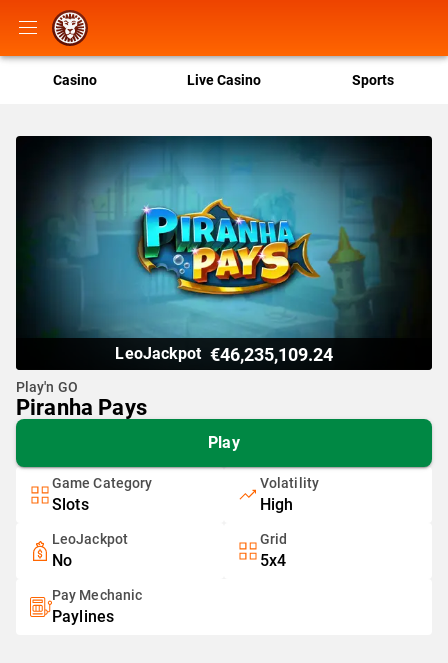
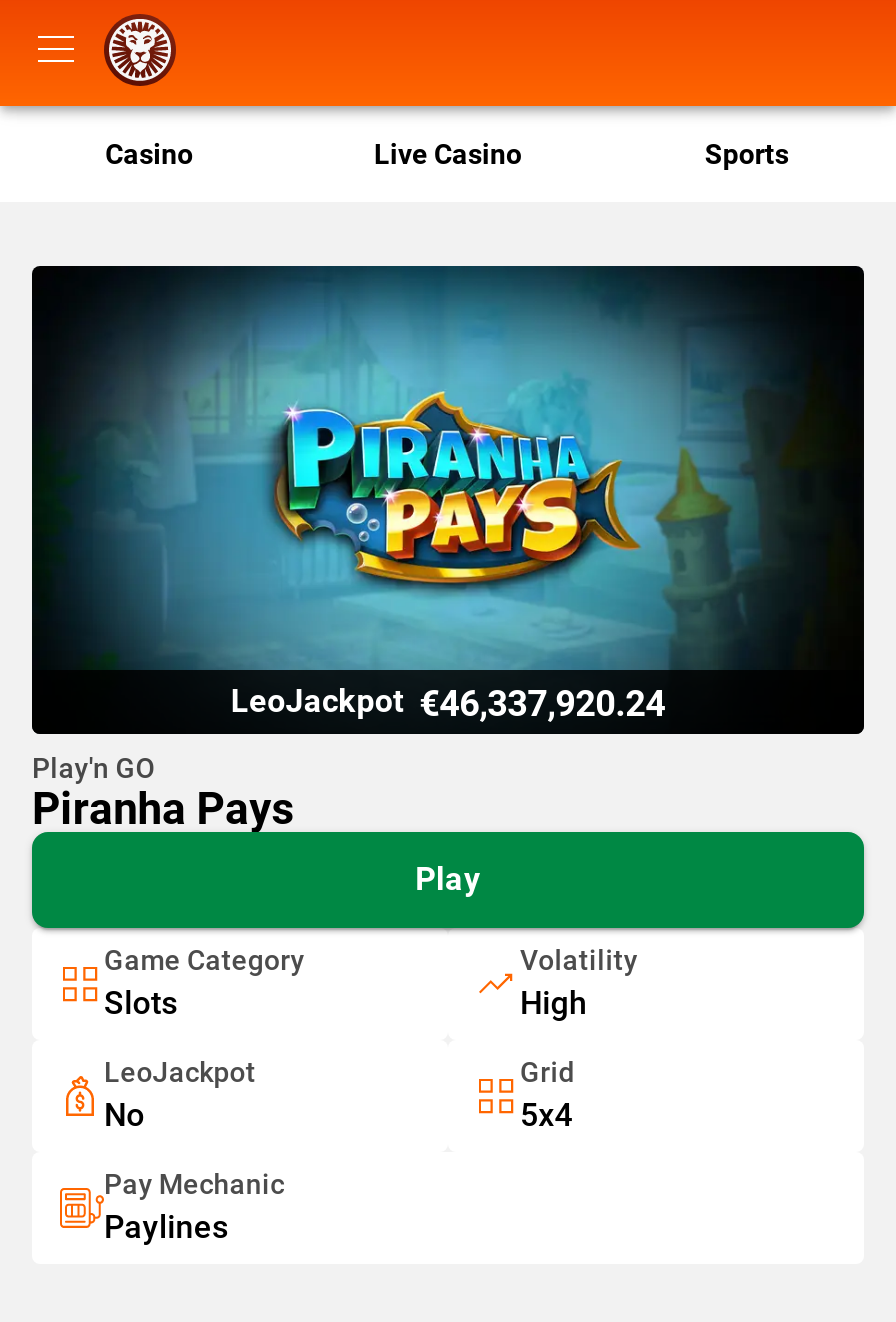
[115,343,333,364] LeoJackpot €46,235,109.24 -> [231,681,665,723] LeoJackpot €46,337,920.24

